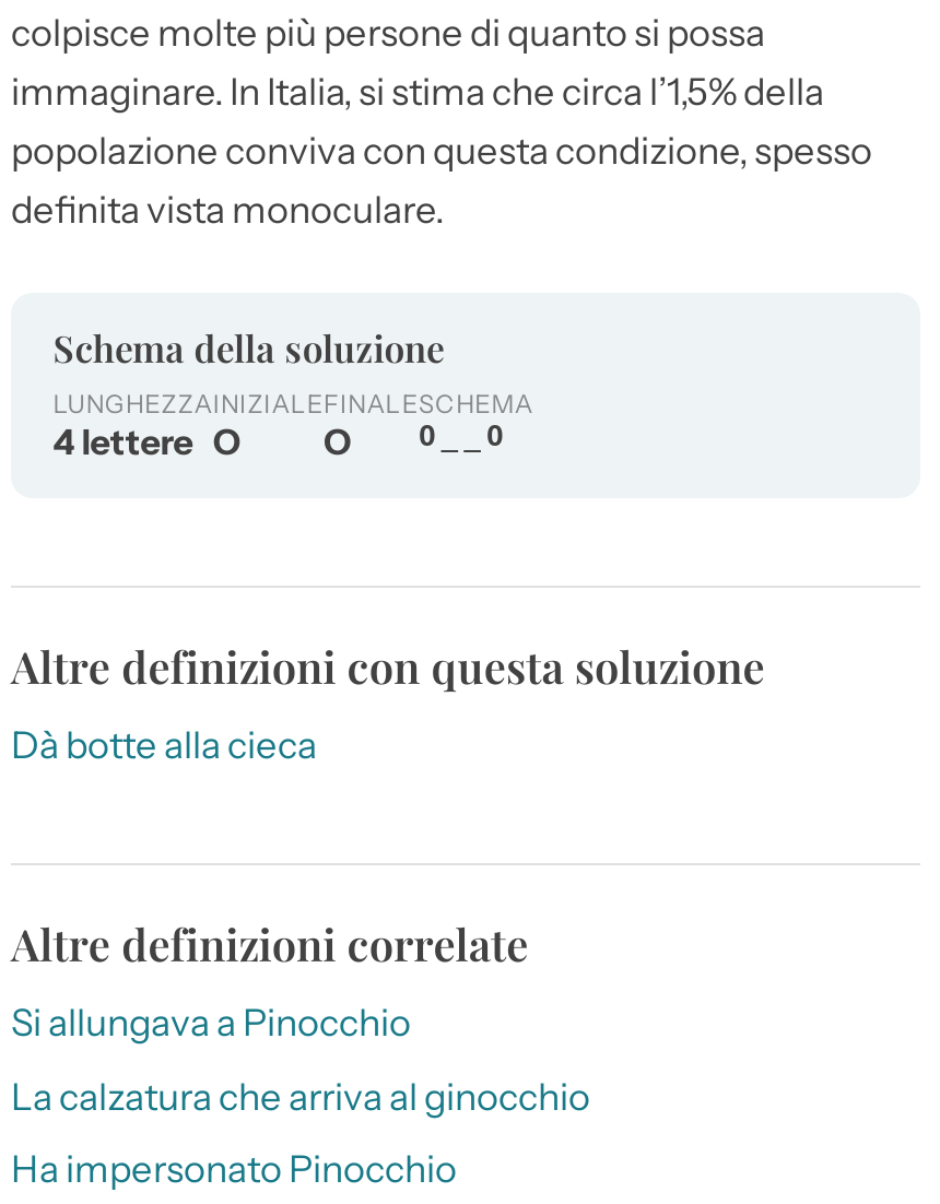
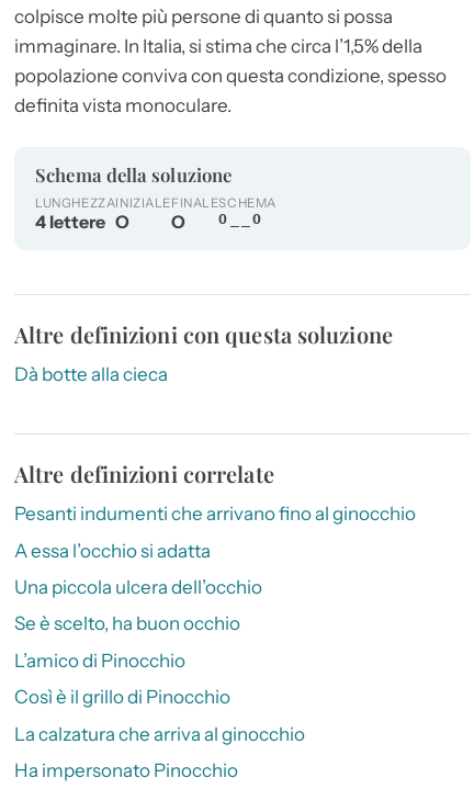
[11,1001,411,1045] Si allungava a Pinocchio -> [14,503,416,708] Pesanti indumenti che arrivano fino al ginocchio | A essa l’occhio si adatta | Una piccola ulcera dell’occhio | Se è scelto, ha buon occhio | L’amico di Pinocchio | Così è il grillo di Pinocchio

